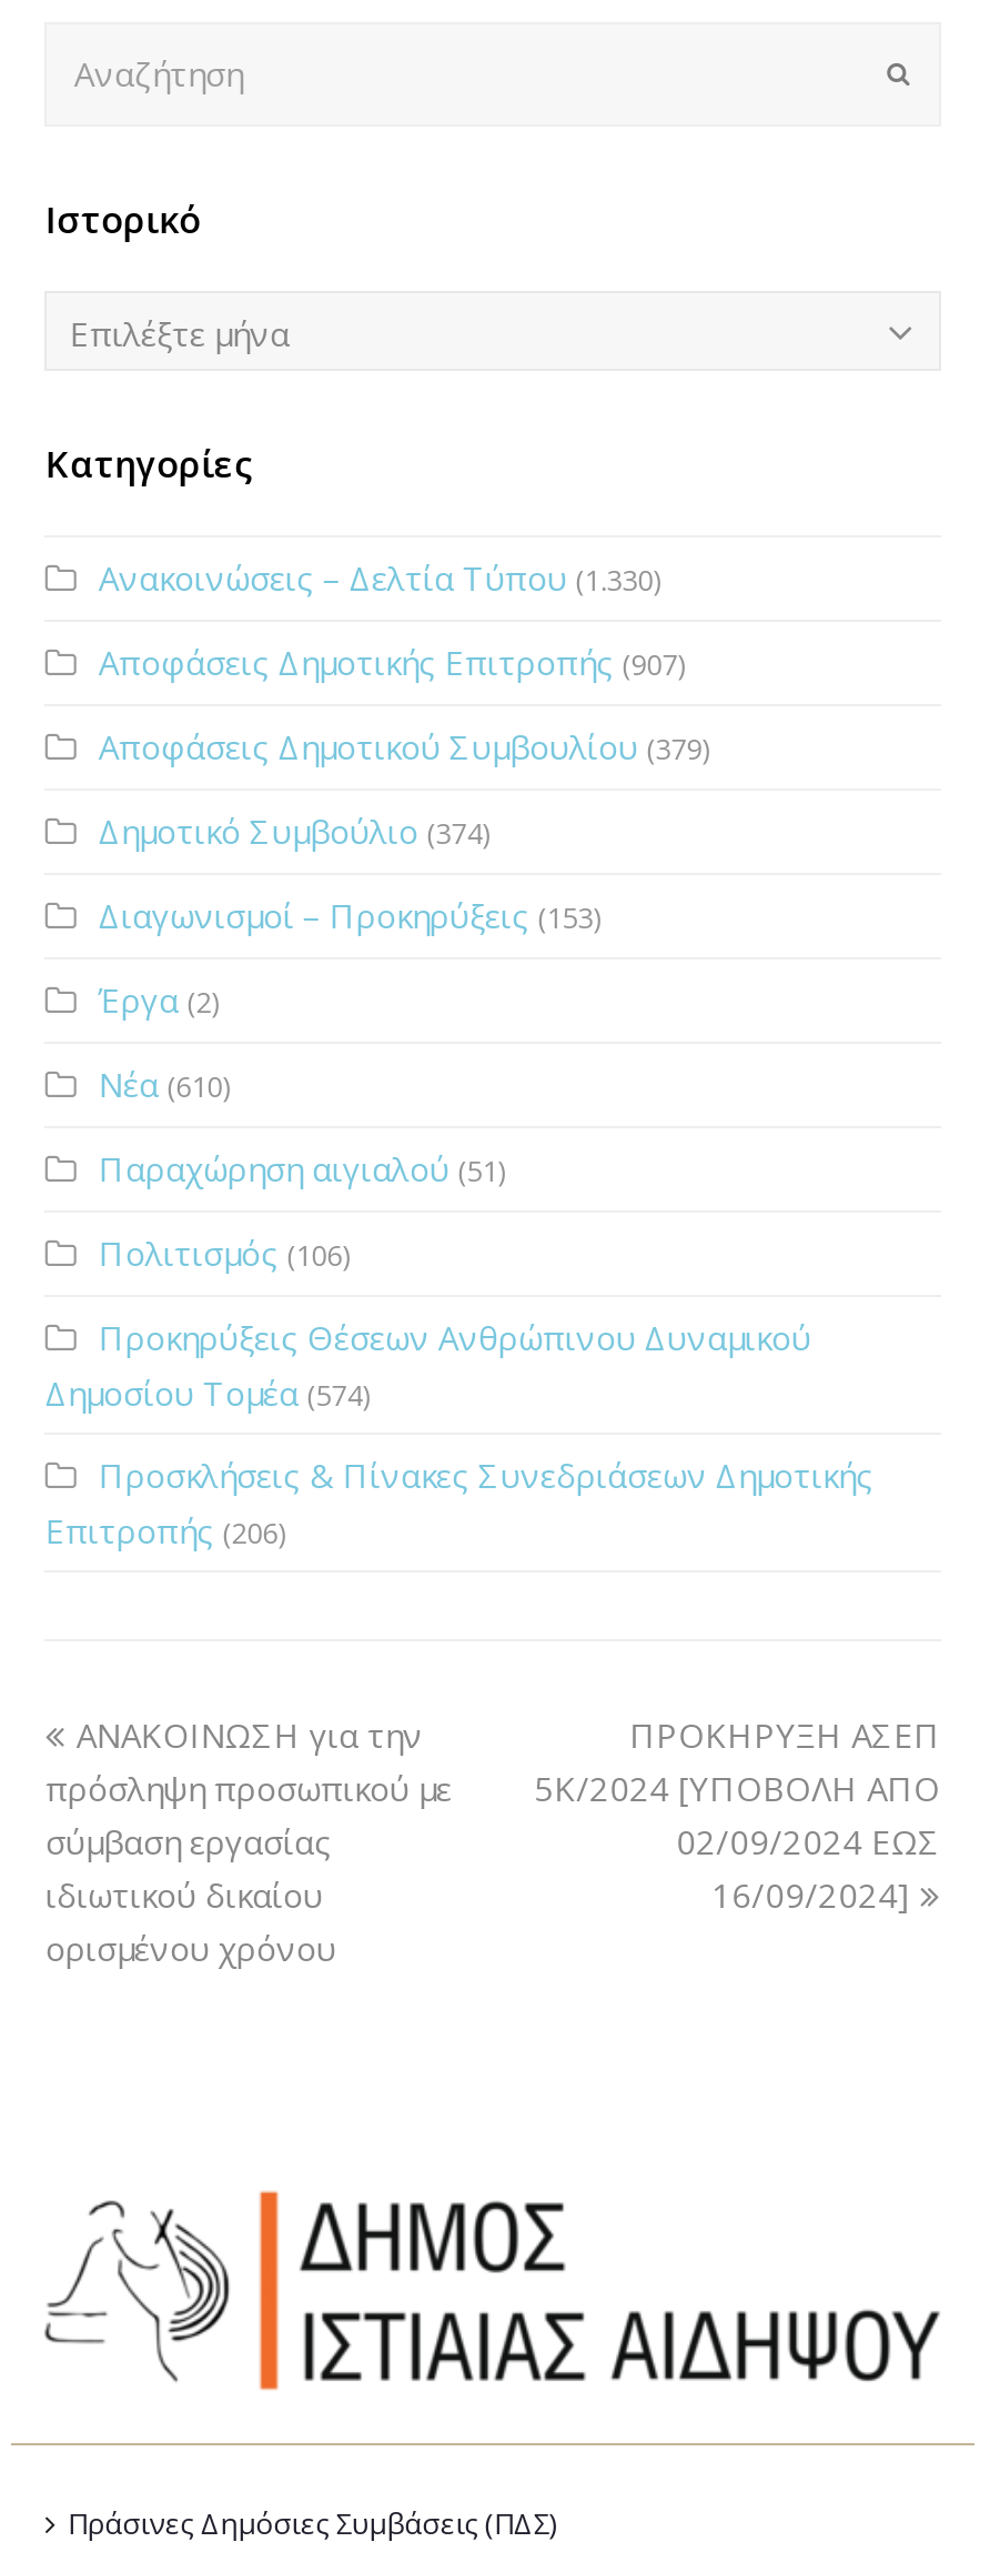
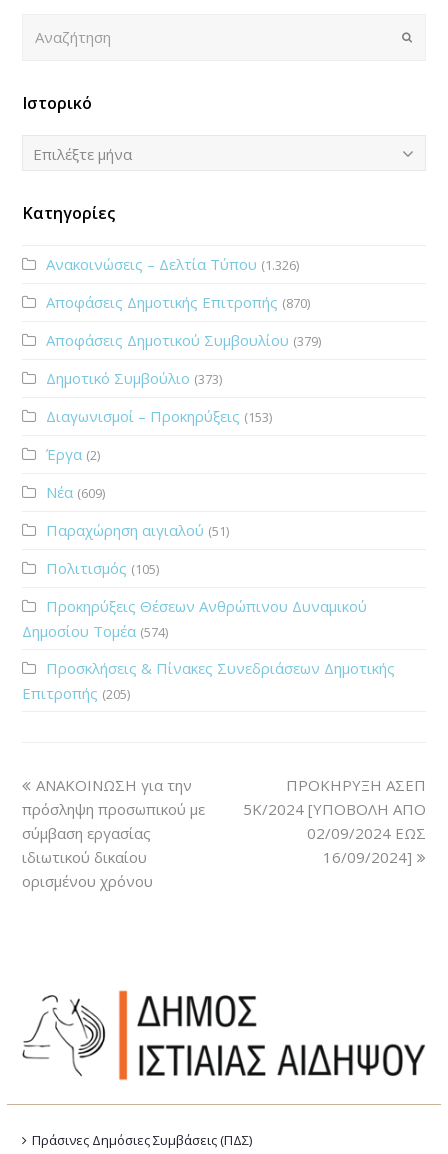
[99,555,660,599] Ανακοινώσεις – Δελτία Τύπου (1.330) -> [46,254,299,274] Ανακοινώσεις – Δελτία Τύπου (1.326)
[99,639,685,683] Αποφάσεις Δημοτικής Επιτροπής (907) -> [46,292,310,312] Αποφάσεις Δημοτικής Επιτροπής (870)
[99,808,489,852] Δημοτικό Συμβούλιο (374) -> [46,368,222,388] Δημοτικό Συμβούλιο (373)
[99,1061,230,1105] Νέα (610) -> [46,482,105,502] Νέα (609)
[99,1230,349,1274] Πολιτισμός (106) -> [46,558,159,578] Πολιτισμός (105)
[45,1507,285,1552] Επιτροπής (206) -> [22,683,130,703] Επιτροπής (205)

